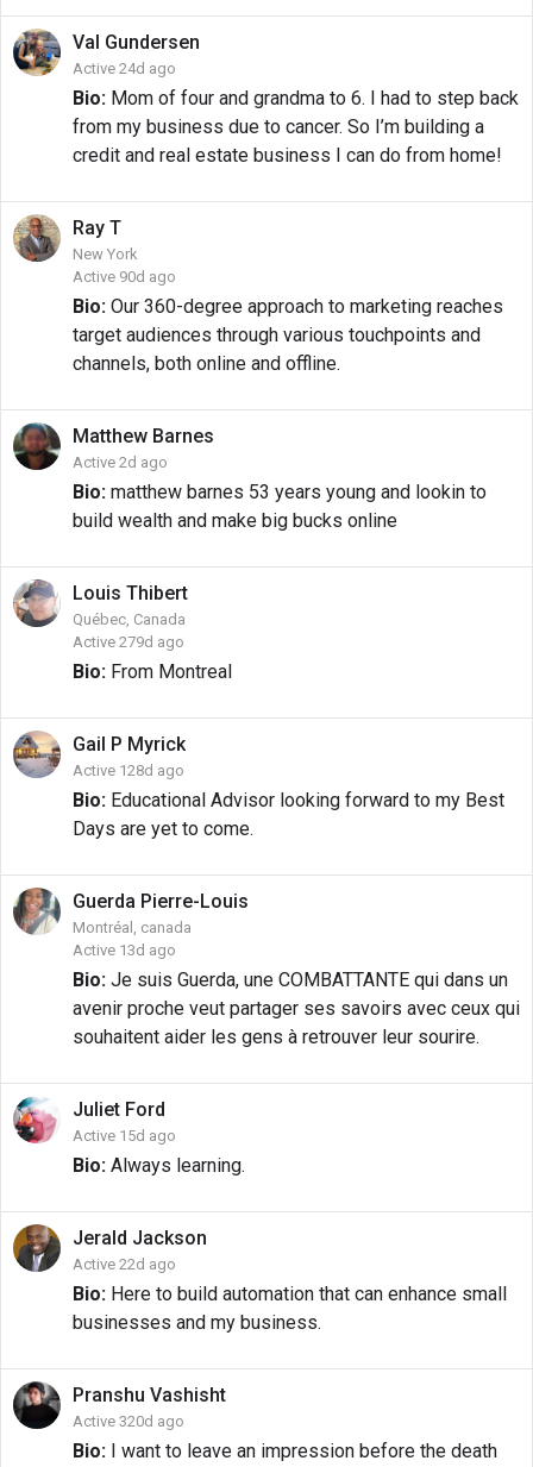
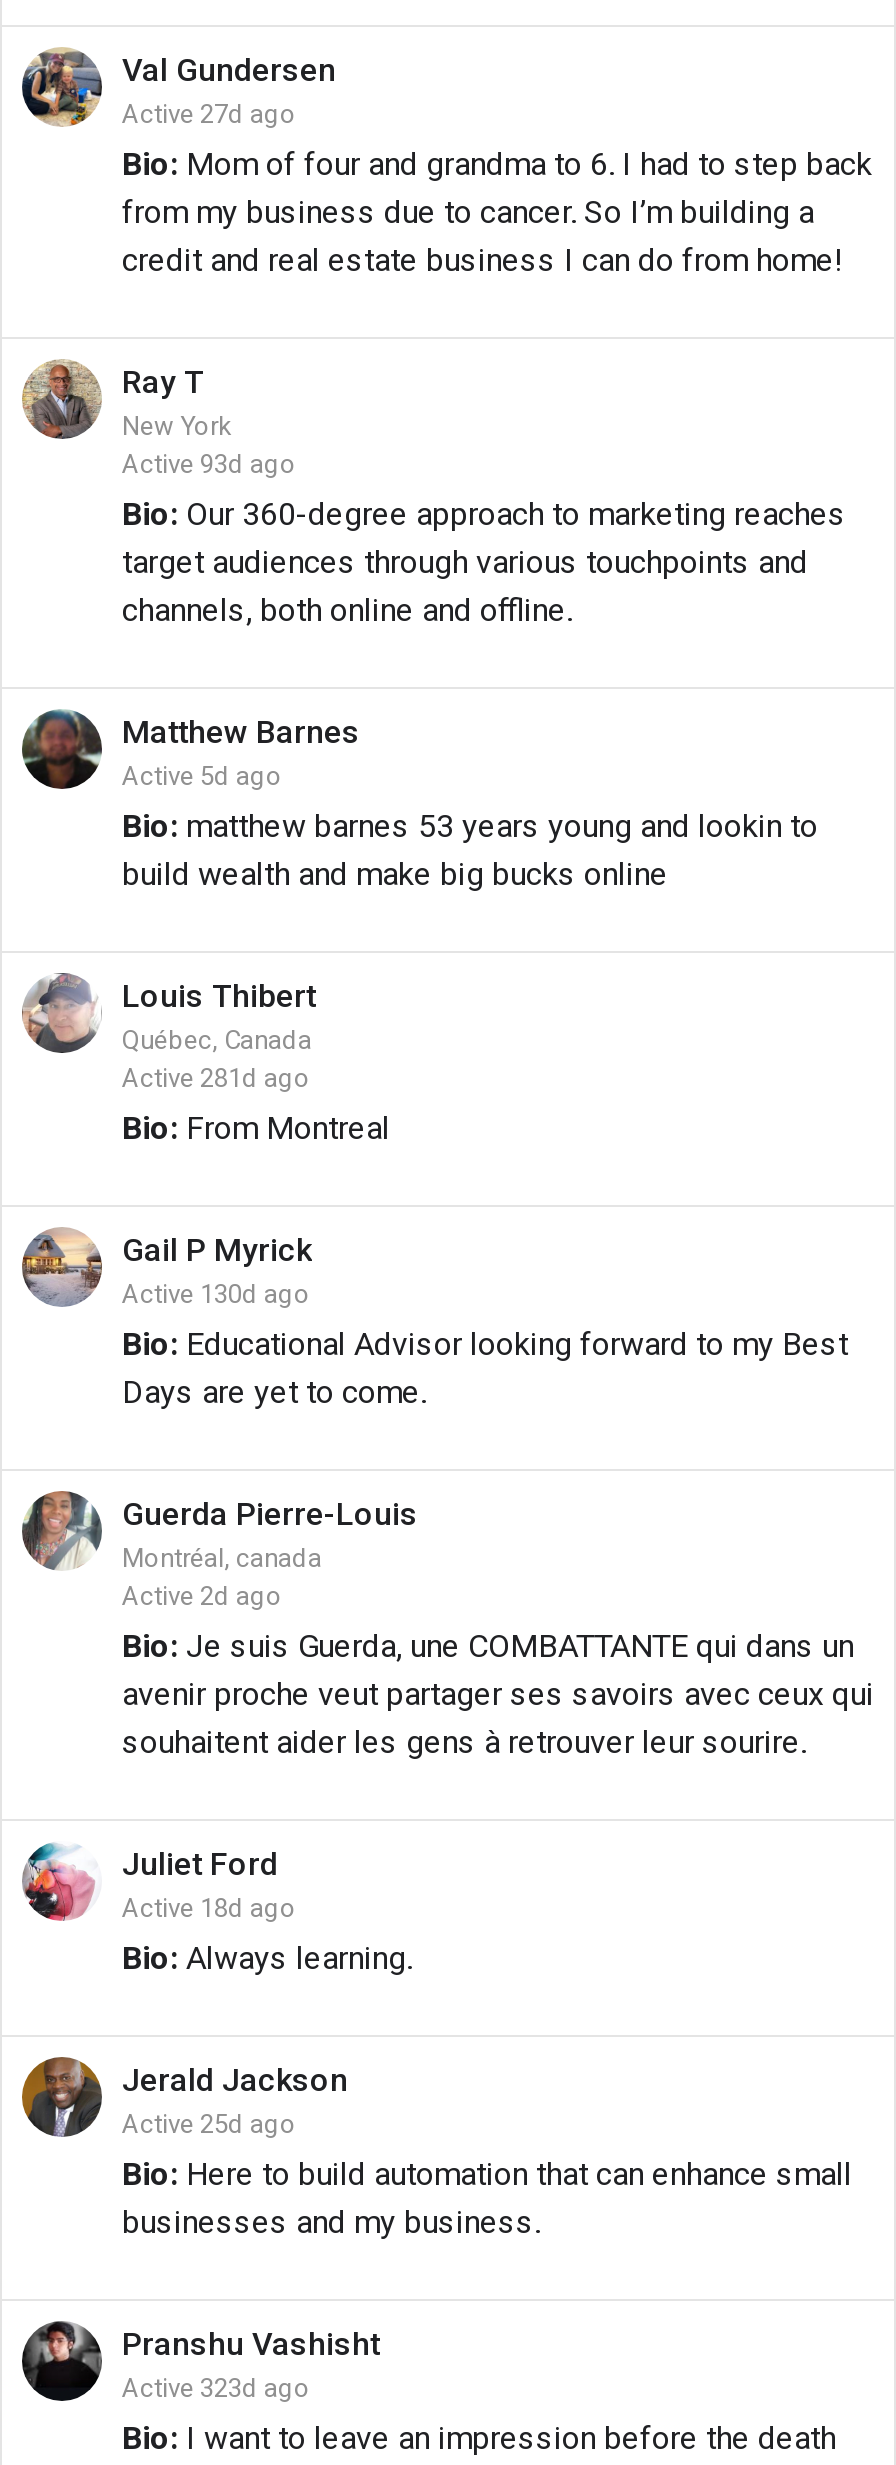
[73,59,176,77] Active 24d ago -> [122,99,296,129] Active 27d ago
[73,268,176,286] Active 90d ago -> [122,449,296,479] Active 93d ago
[73,453,168,471] Active 2d ago -> [122,761,282,791] Active 5d ago
[73,633,184,651] Active 279d ago -> [122,1063,310,1093] Active 281d ago
[73,761,184,779] Active 128d ago -> [122,1279,310,1309] Active 130d ago
[73,941,176,959] Active 13d ago -> [122,1581,282,1611] Active 2d ago
[73,1127,176,1145] Active 15d ago -> [122,1893,296,1923] Active 18d ago
[73,1255,176,1273] Active 22d ago -> [122,2109,296,2139] Active 25d ago
[73,1412,184,1430] Active 320d ago -> [122,2373,310,2403] Active 323d ago

